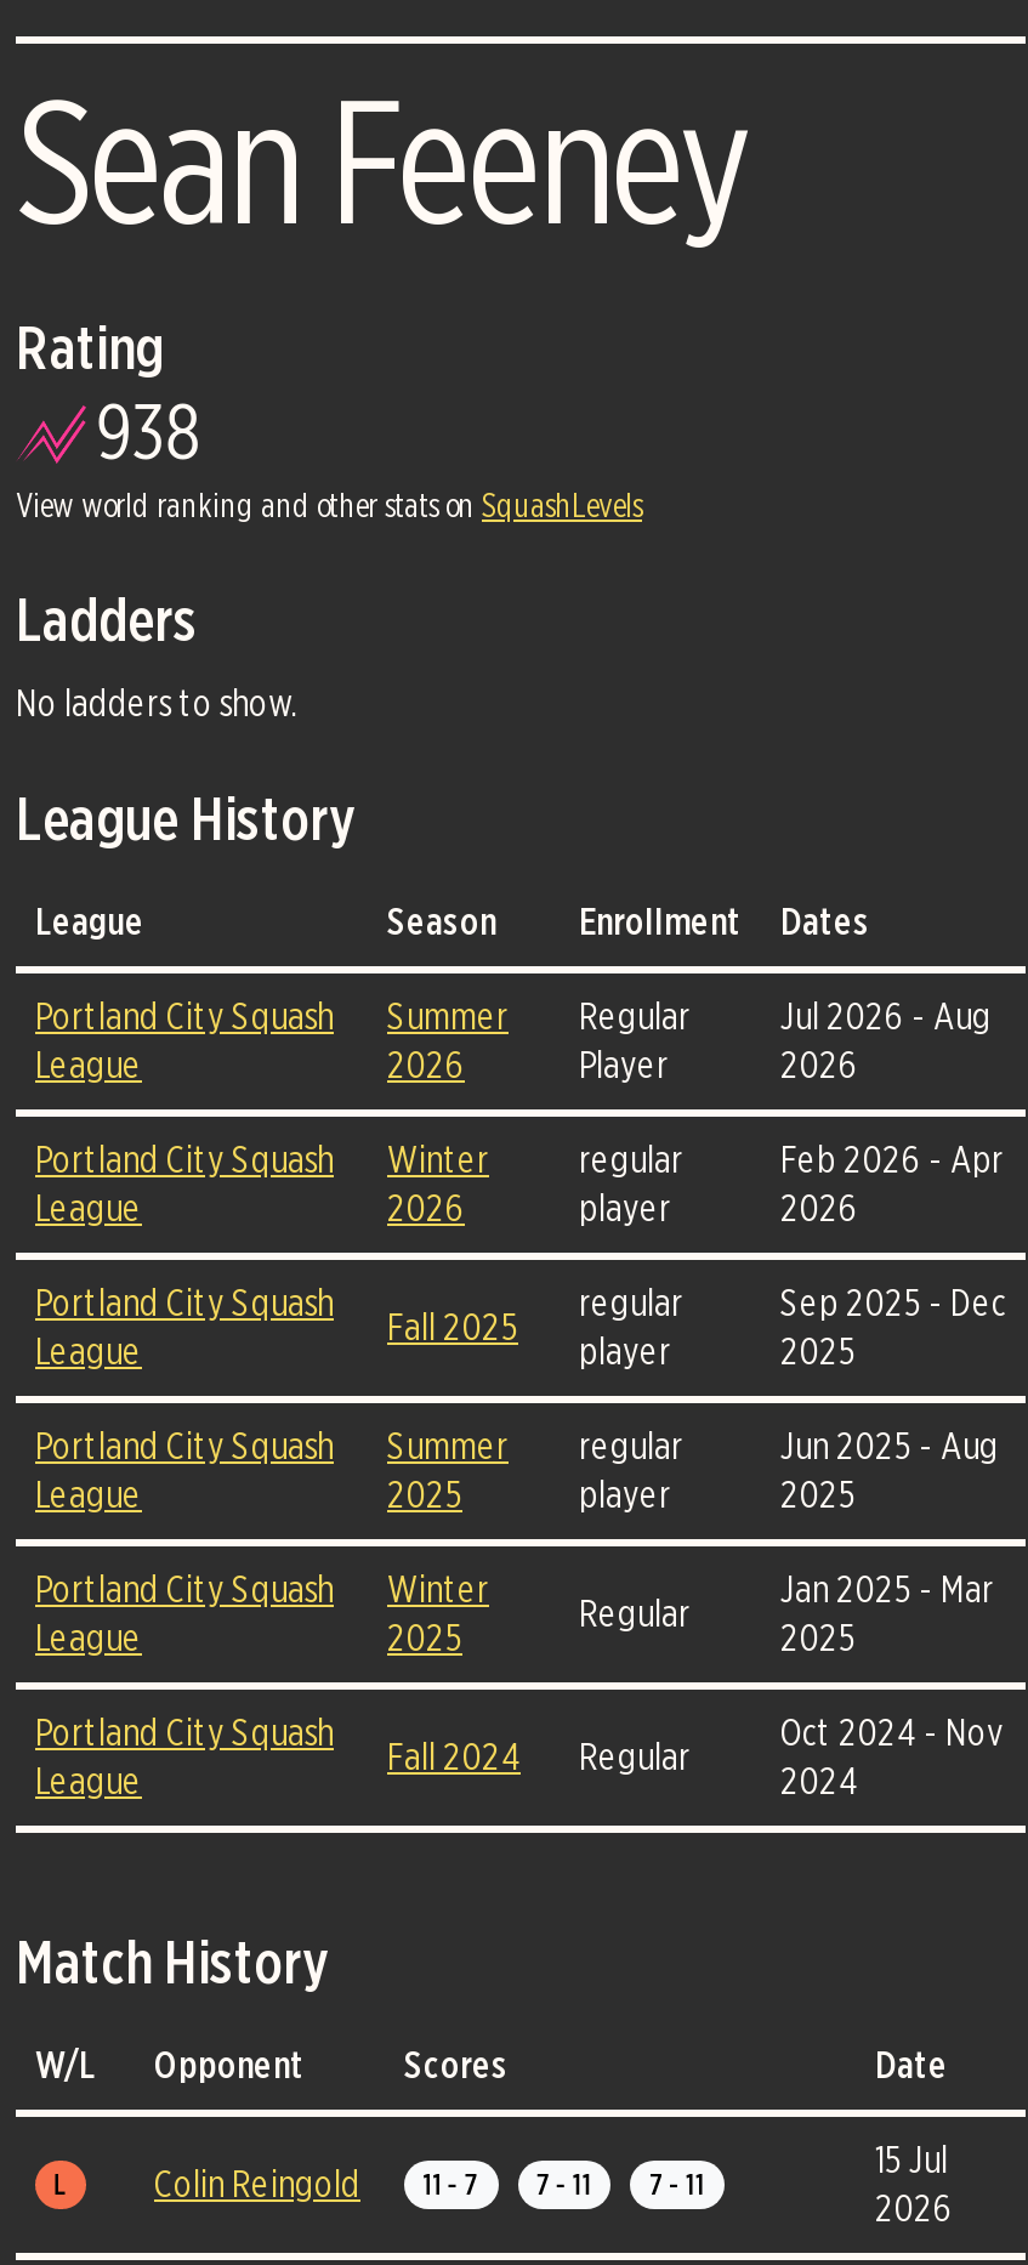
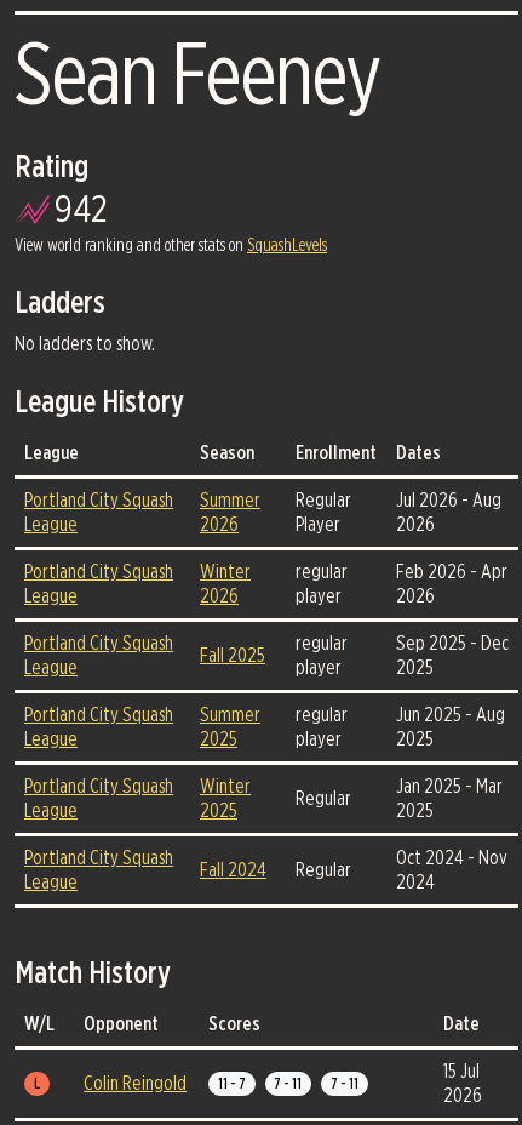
[95,396,200,473] 938 -> [54,190,108,229] 942

